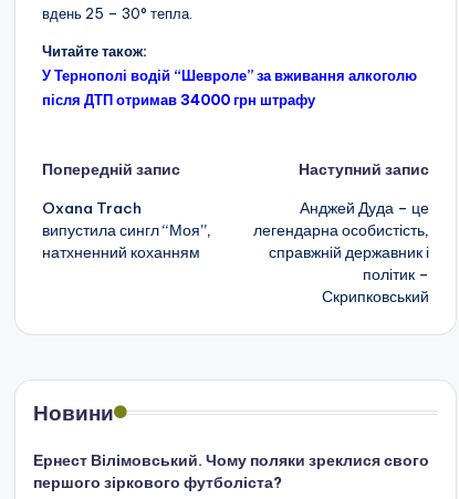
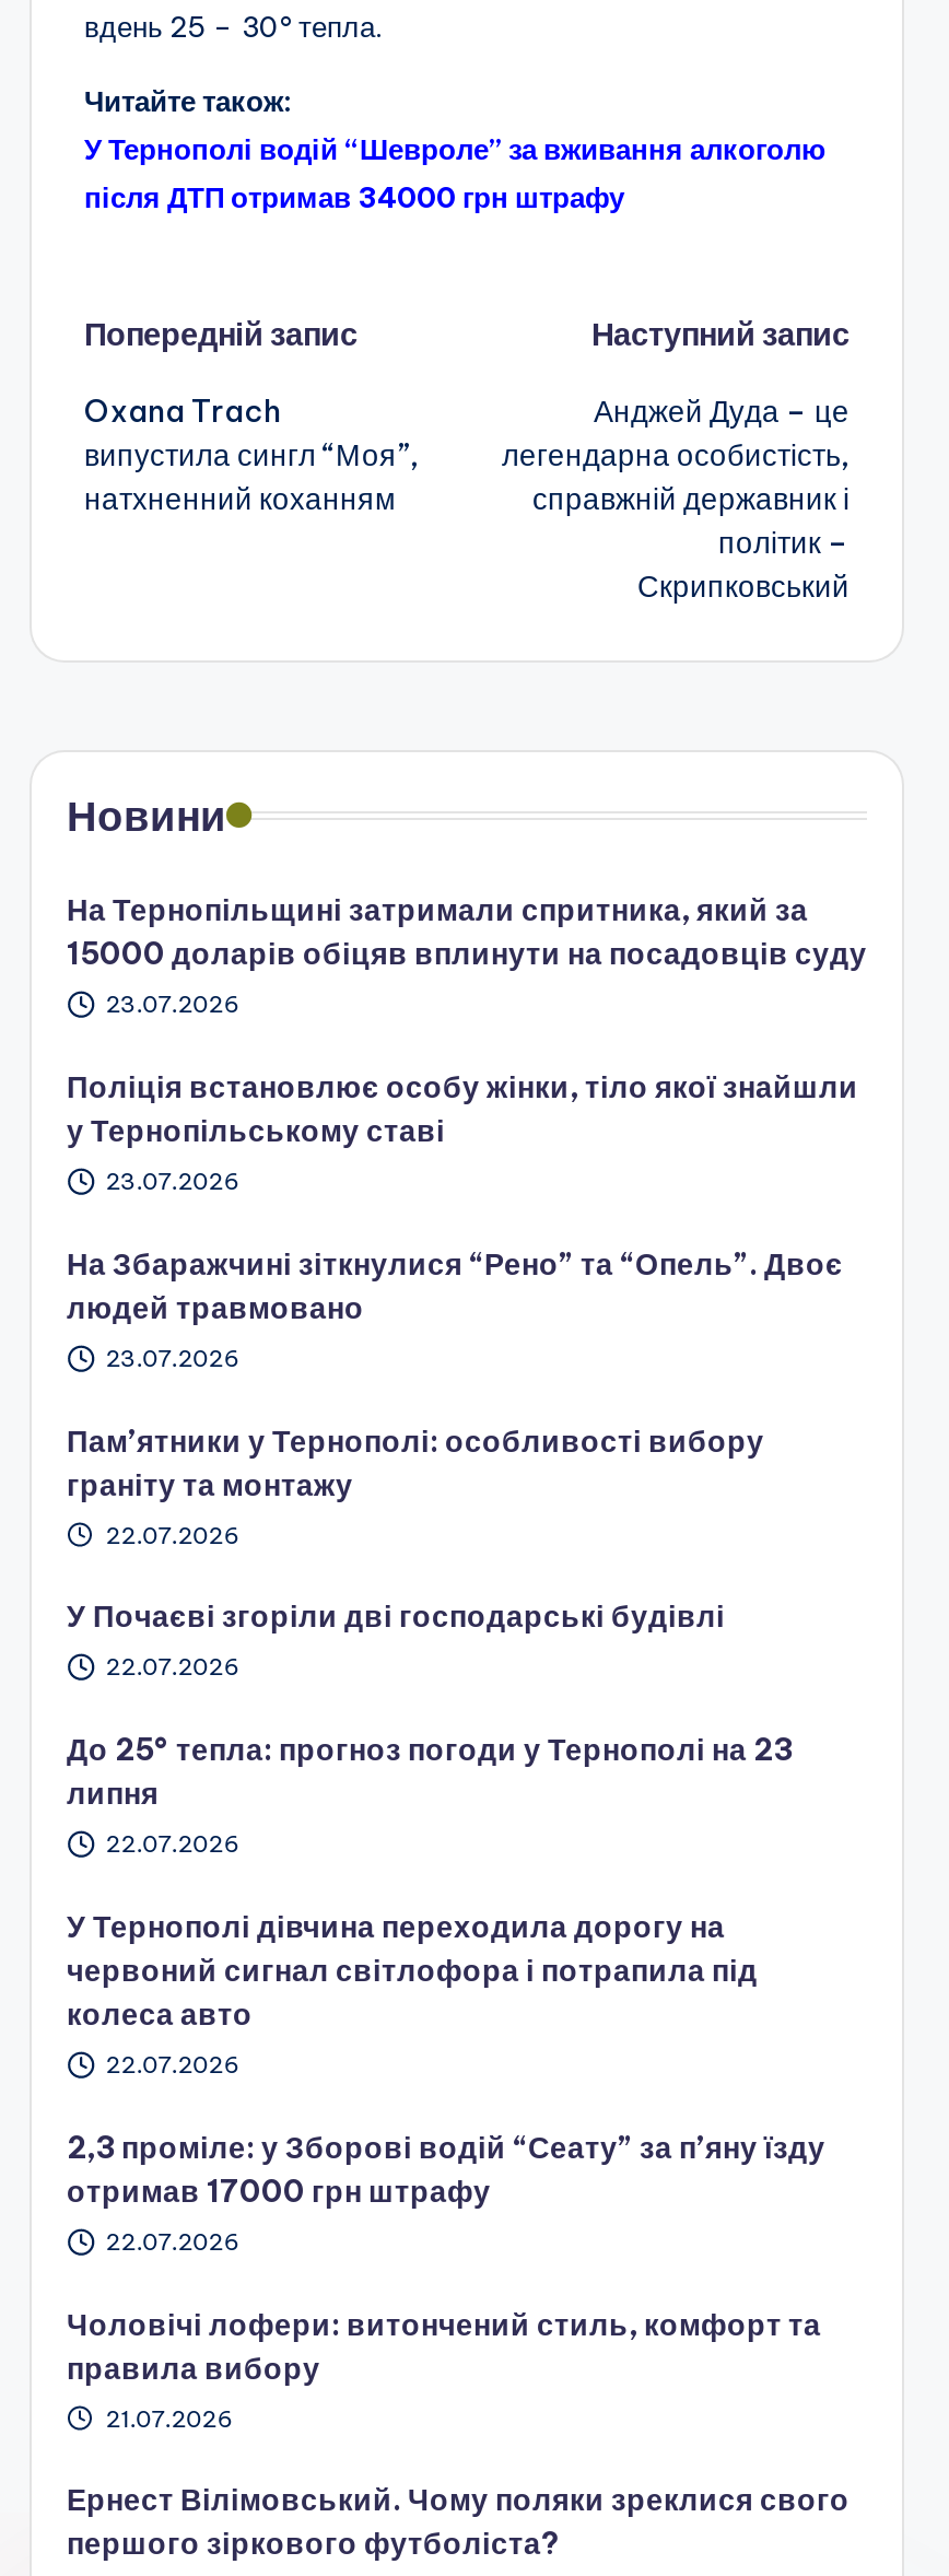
none -> [67,890,867,2433] На Тернопільщині затримали спритника, який за | 15000 доларів обіцяв вплинути на посадовців суду | 23.07.2026 | Поліція встановлює особу жінки, тіло якої знайшли | у Тернопільському ставі | 23.07.2026 | На Збаражчині зіткнулися “Рено” та “Опель”. Двоє | людей травмовано | 23.07.2026 | Пам’ятники у Тернополі: особливості вибору | граніту та монтажу | 22.07.2026 | У Почаєві згоріли дві господарські будівлі | 22.07.2026 | До 25° тепла: прогноз погоди у Тернополі на 23 | липня | 22.07.2026 | У Тернополі дівчина переходила дорогу на | червоний сигнал світлофора і потрапила під | колеса авто | 22.07.2026 | 2,3 проміле: у Зборові водій “Сеату” за п’яну їзду | отримав 17000 грн штрафу | 22.07.2026 | Чоловічі лофери: витончений стиль, комфорт та | правила вибору | 21.07.2026

